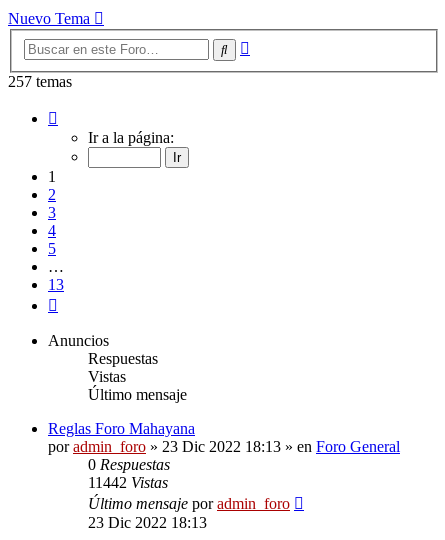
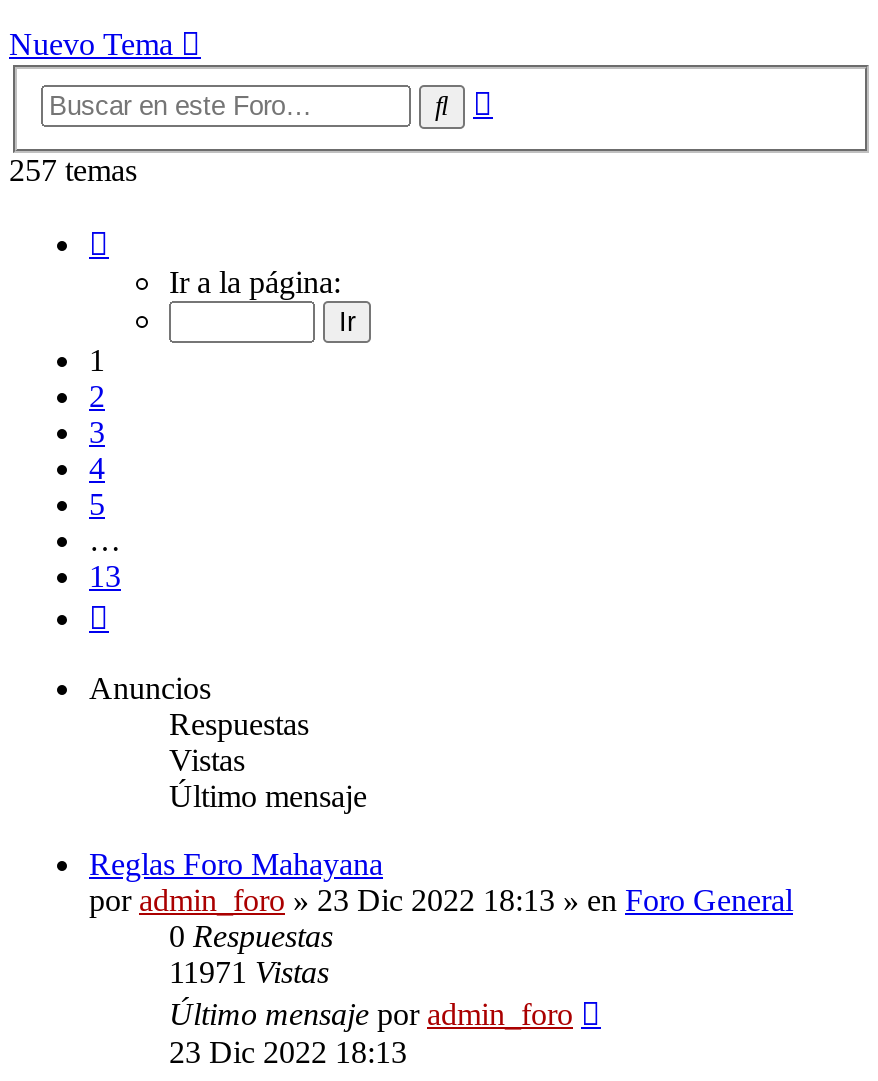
[88,474,168,491] 11442 Vistas -> [169,955,329,989] 11971 Vistas

